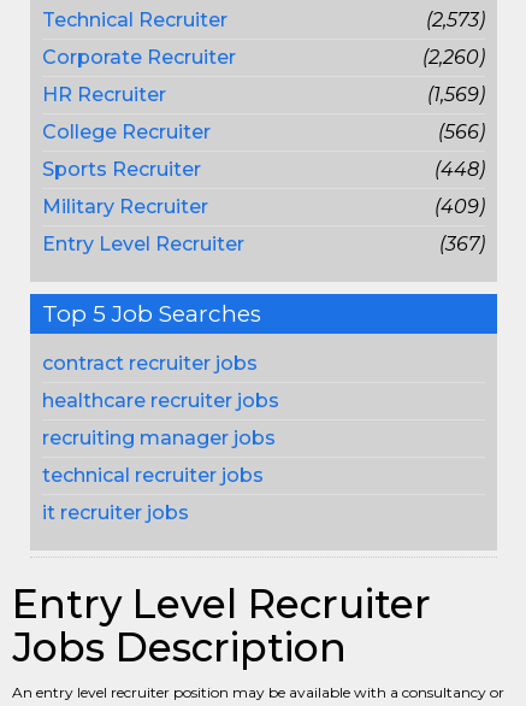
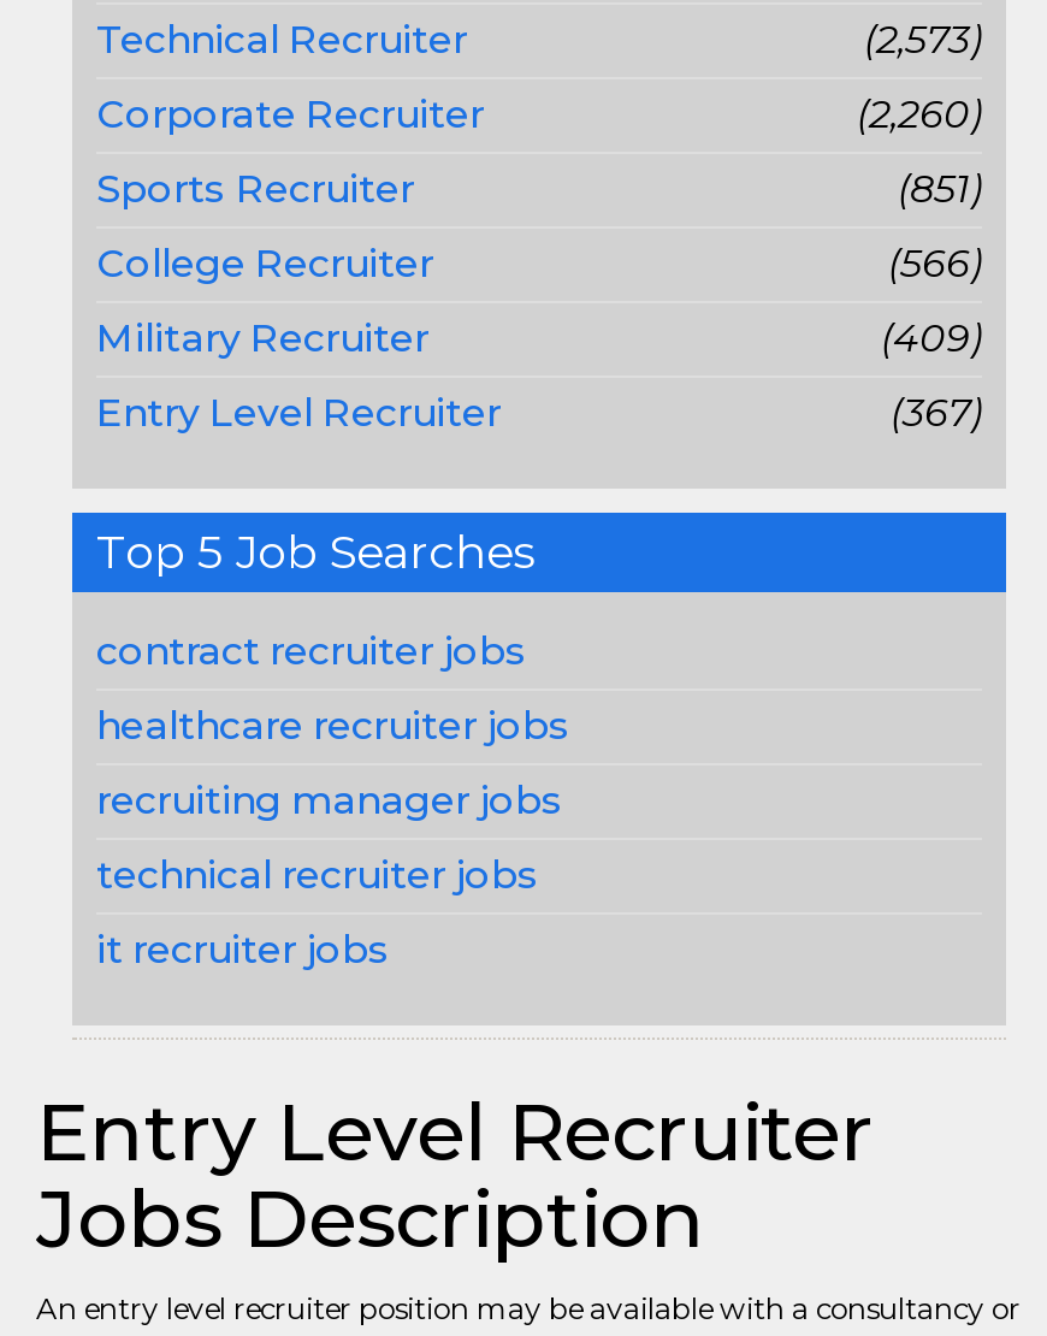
[42,83,166,106] HR Recruiter -> none
[427,83,485,106] (1,569) -> [898,166,982,212] (851)
moved [42,158,201,181] -> [96,166,414,212]: Sports Recruiter
[435,158,485,181] (448) -> none

